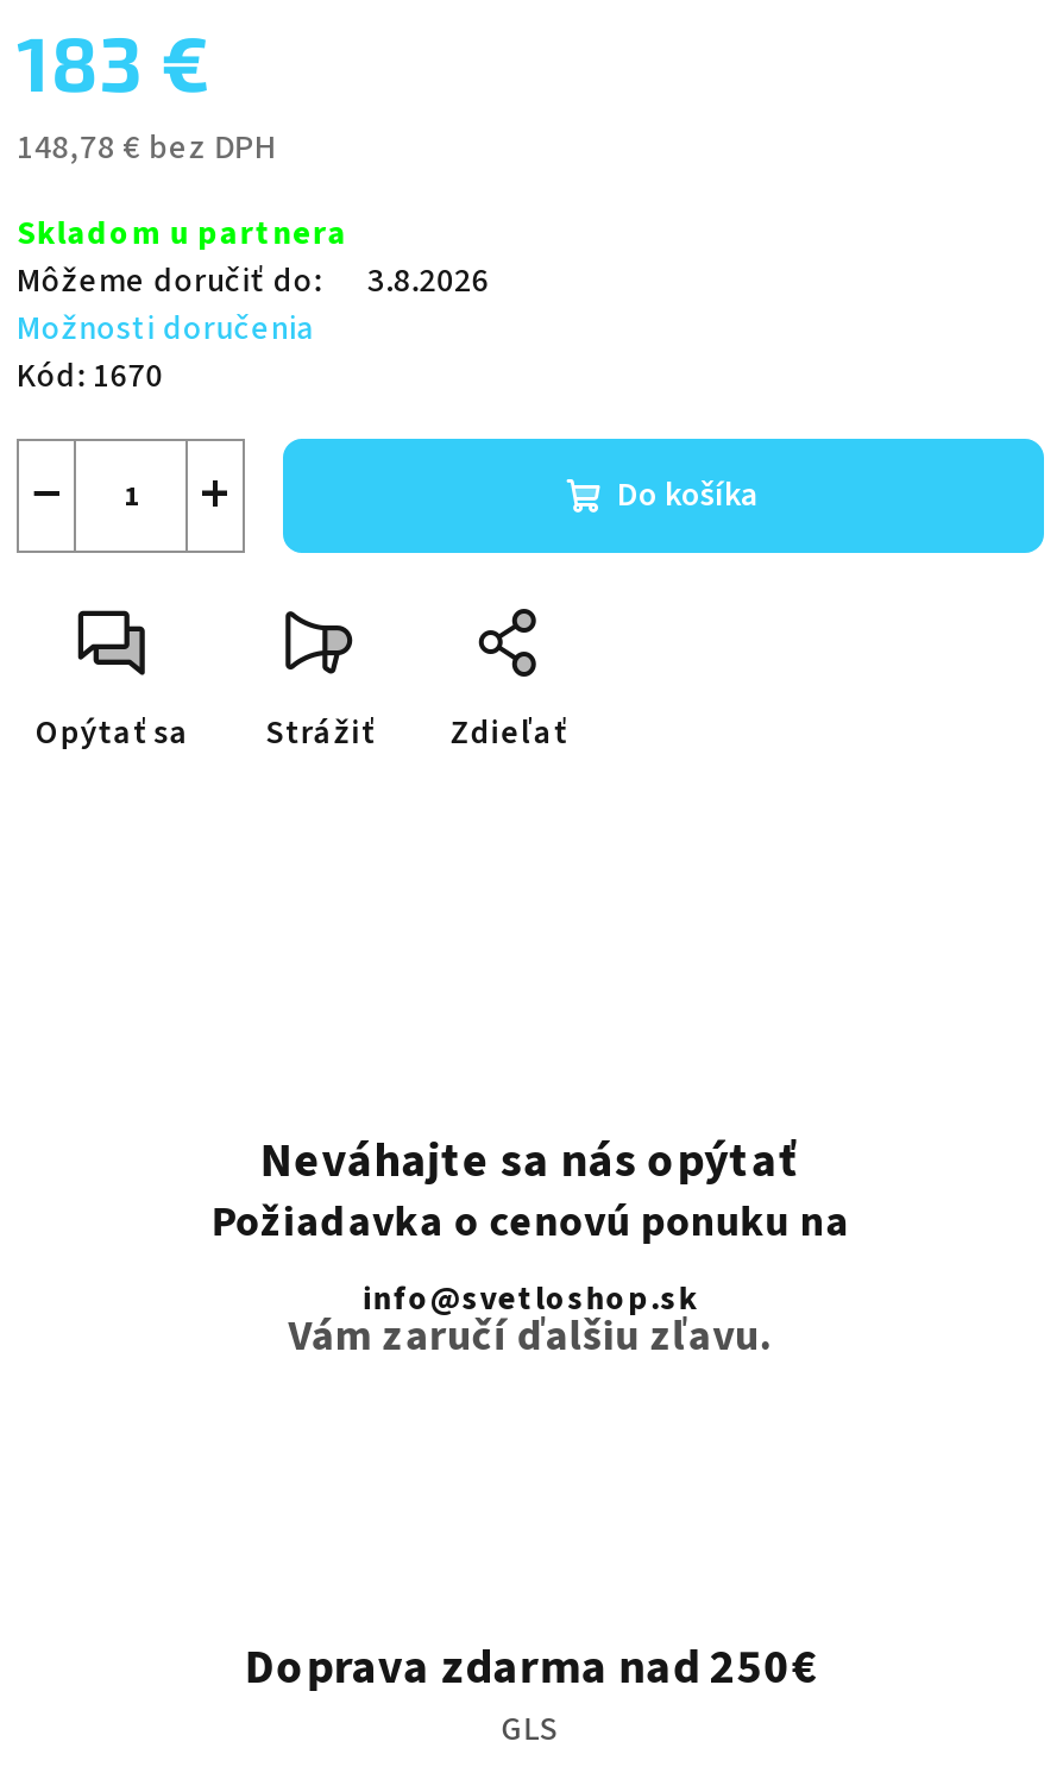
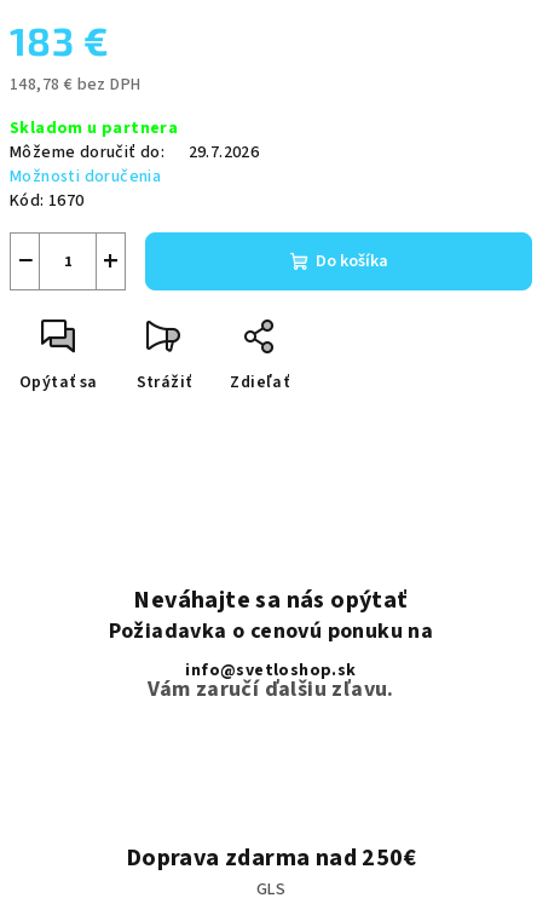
[17,258,489,306] Môžeme doručiť do: 3.8.2026 -> [10,140,259,165] Môžeme doručiť do: 29.7.2026

